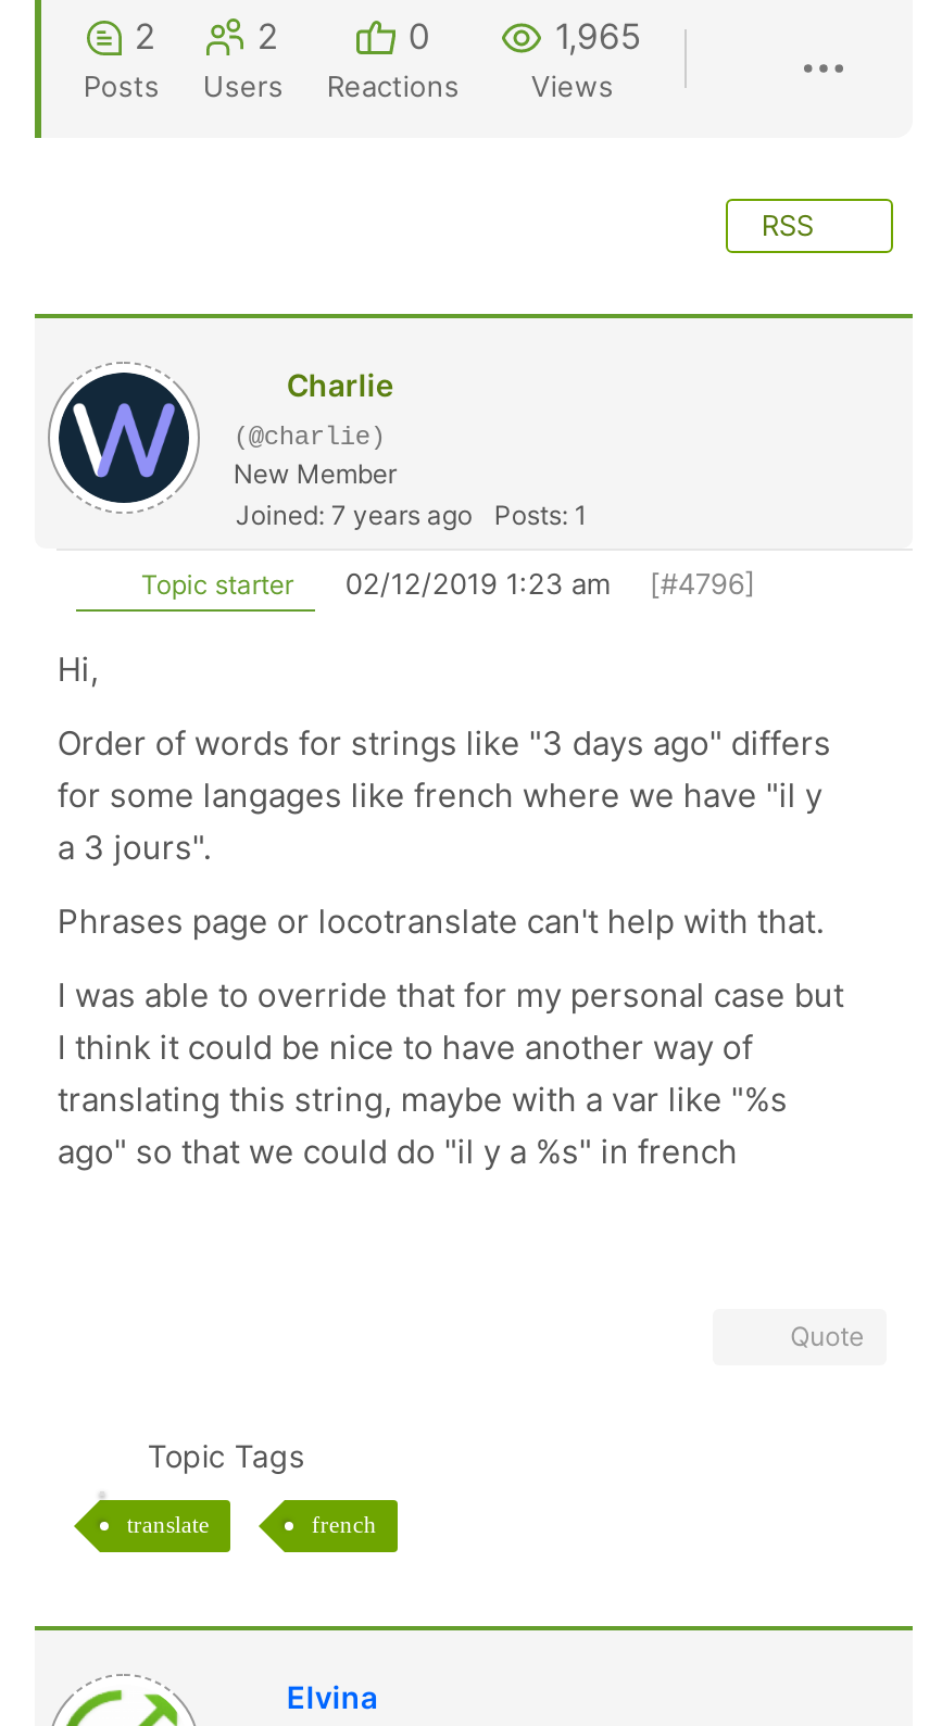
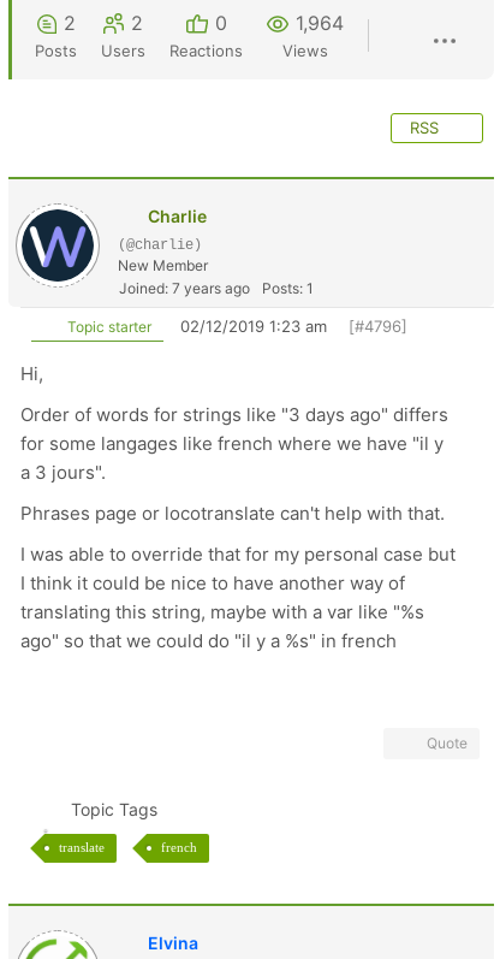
[555,14,642,58] 1,965 -> [296,11,344,35] 1,964

